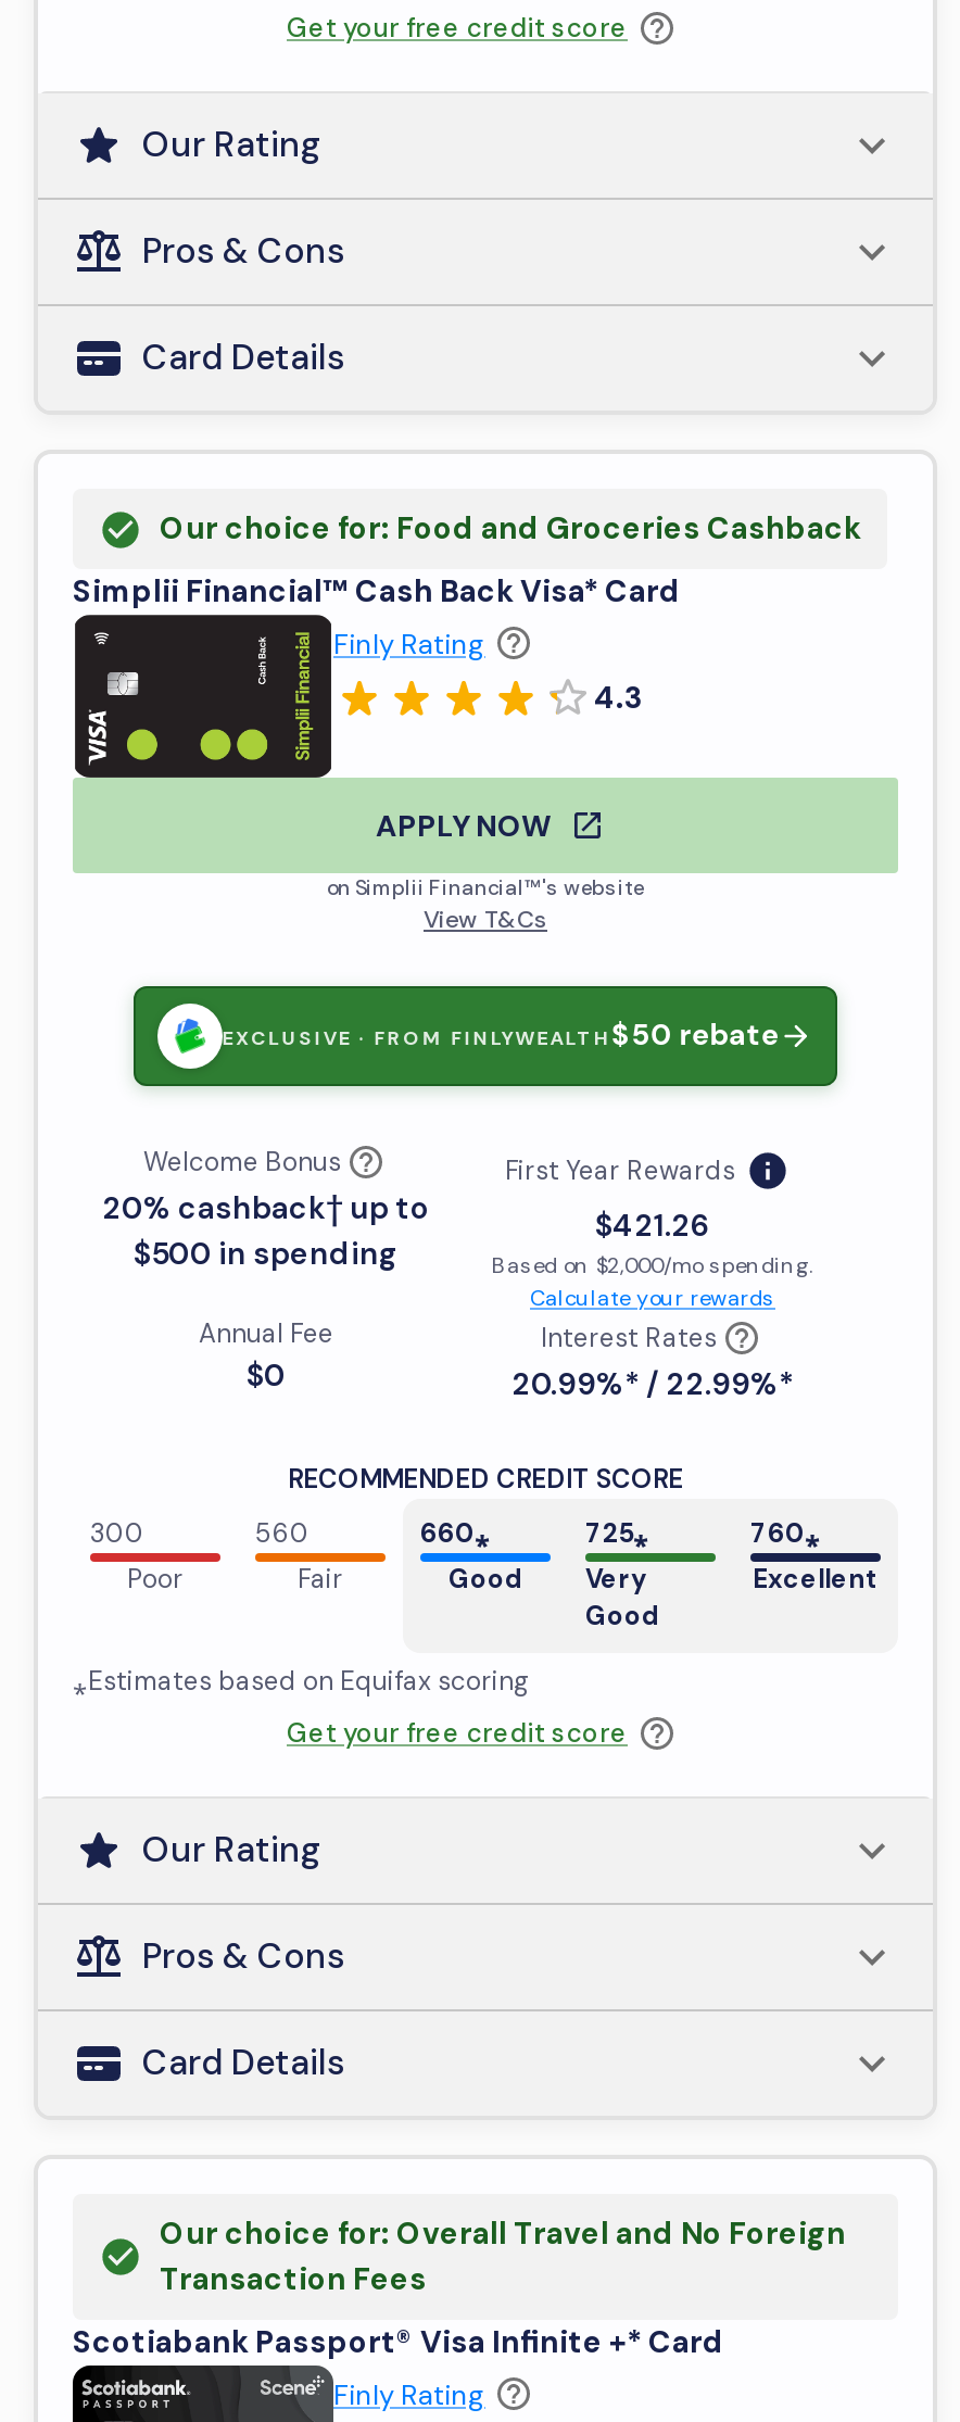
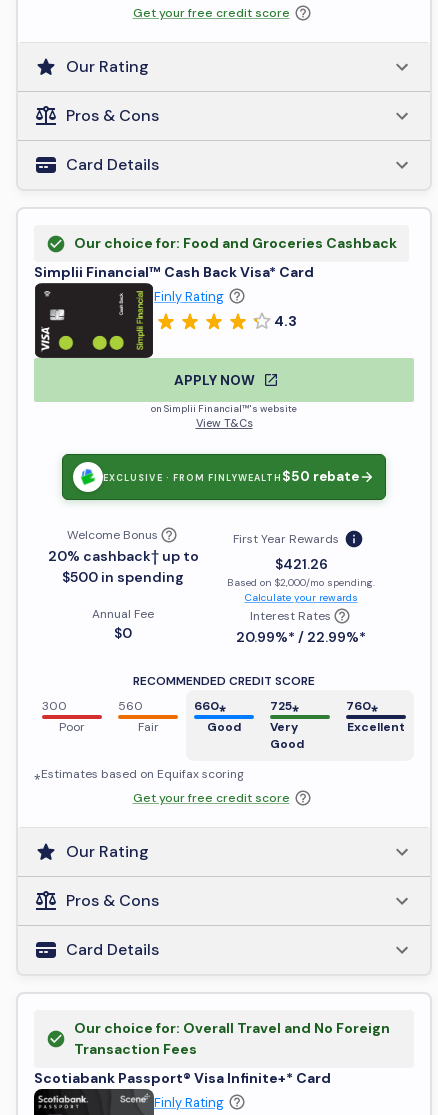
[73,2323,724,2362] Scotiabank Passport® Visa Infinite +* Card -> [34,1069,331,1087] Scotiabank Passport® Visa Infinite+* Card

